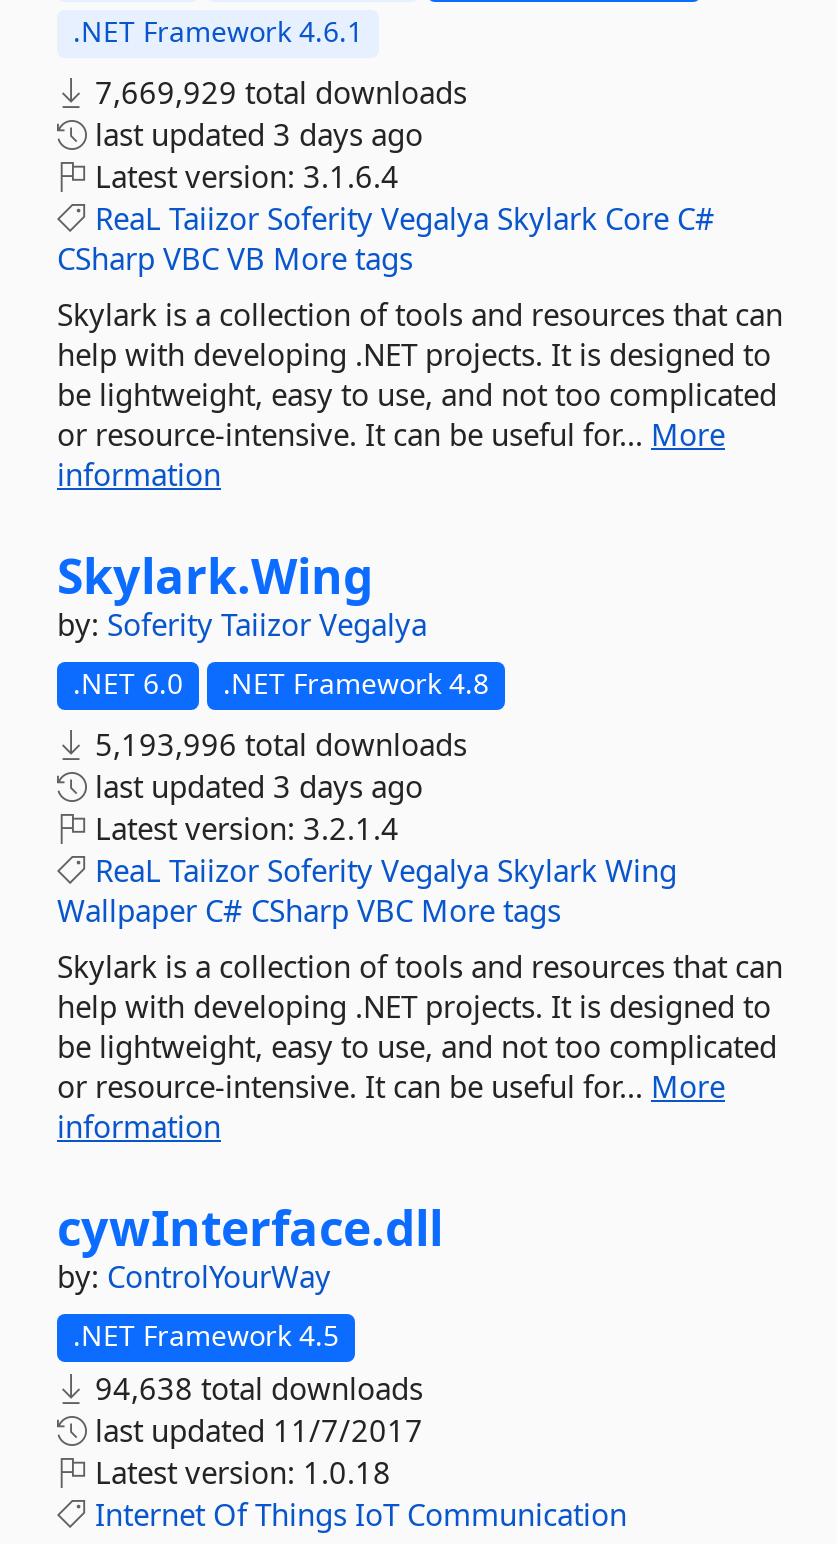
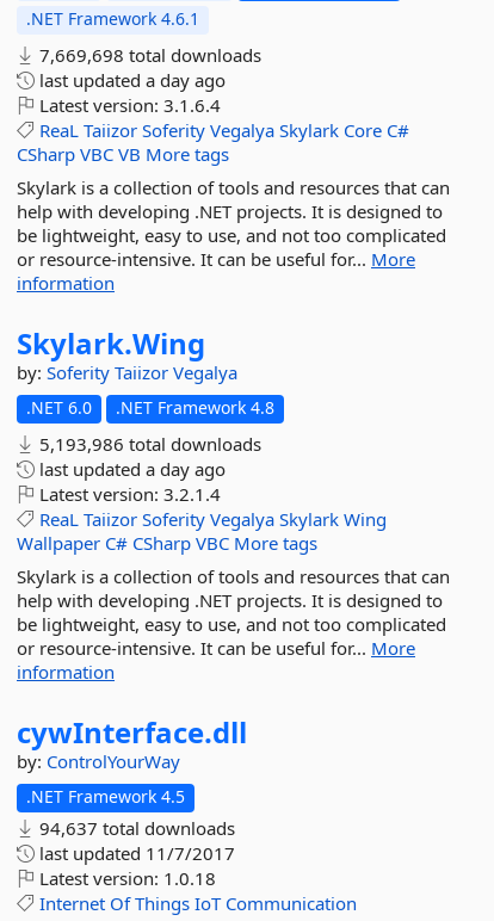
[87,72,467,112] 7,669,929 total downloads -> [35,43,261,67] 7,669,698 total downloads
[87,114,423,154] last updated 3 days ago -> [35,68,226,92] last updated a day ago
[87,724,467,764] 5,193,996 total downloads -> [35,432,261,456] 5,193,986 total downloads
[87,766,423,806] last updated 3 days ago -> [35,457,226,481] last updated a day ago
[87,1368,423,1408] 94,638 total downloads -> [35,816,235,840] 94,637 total downloads

